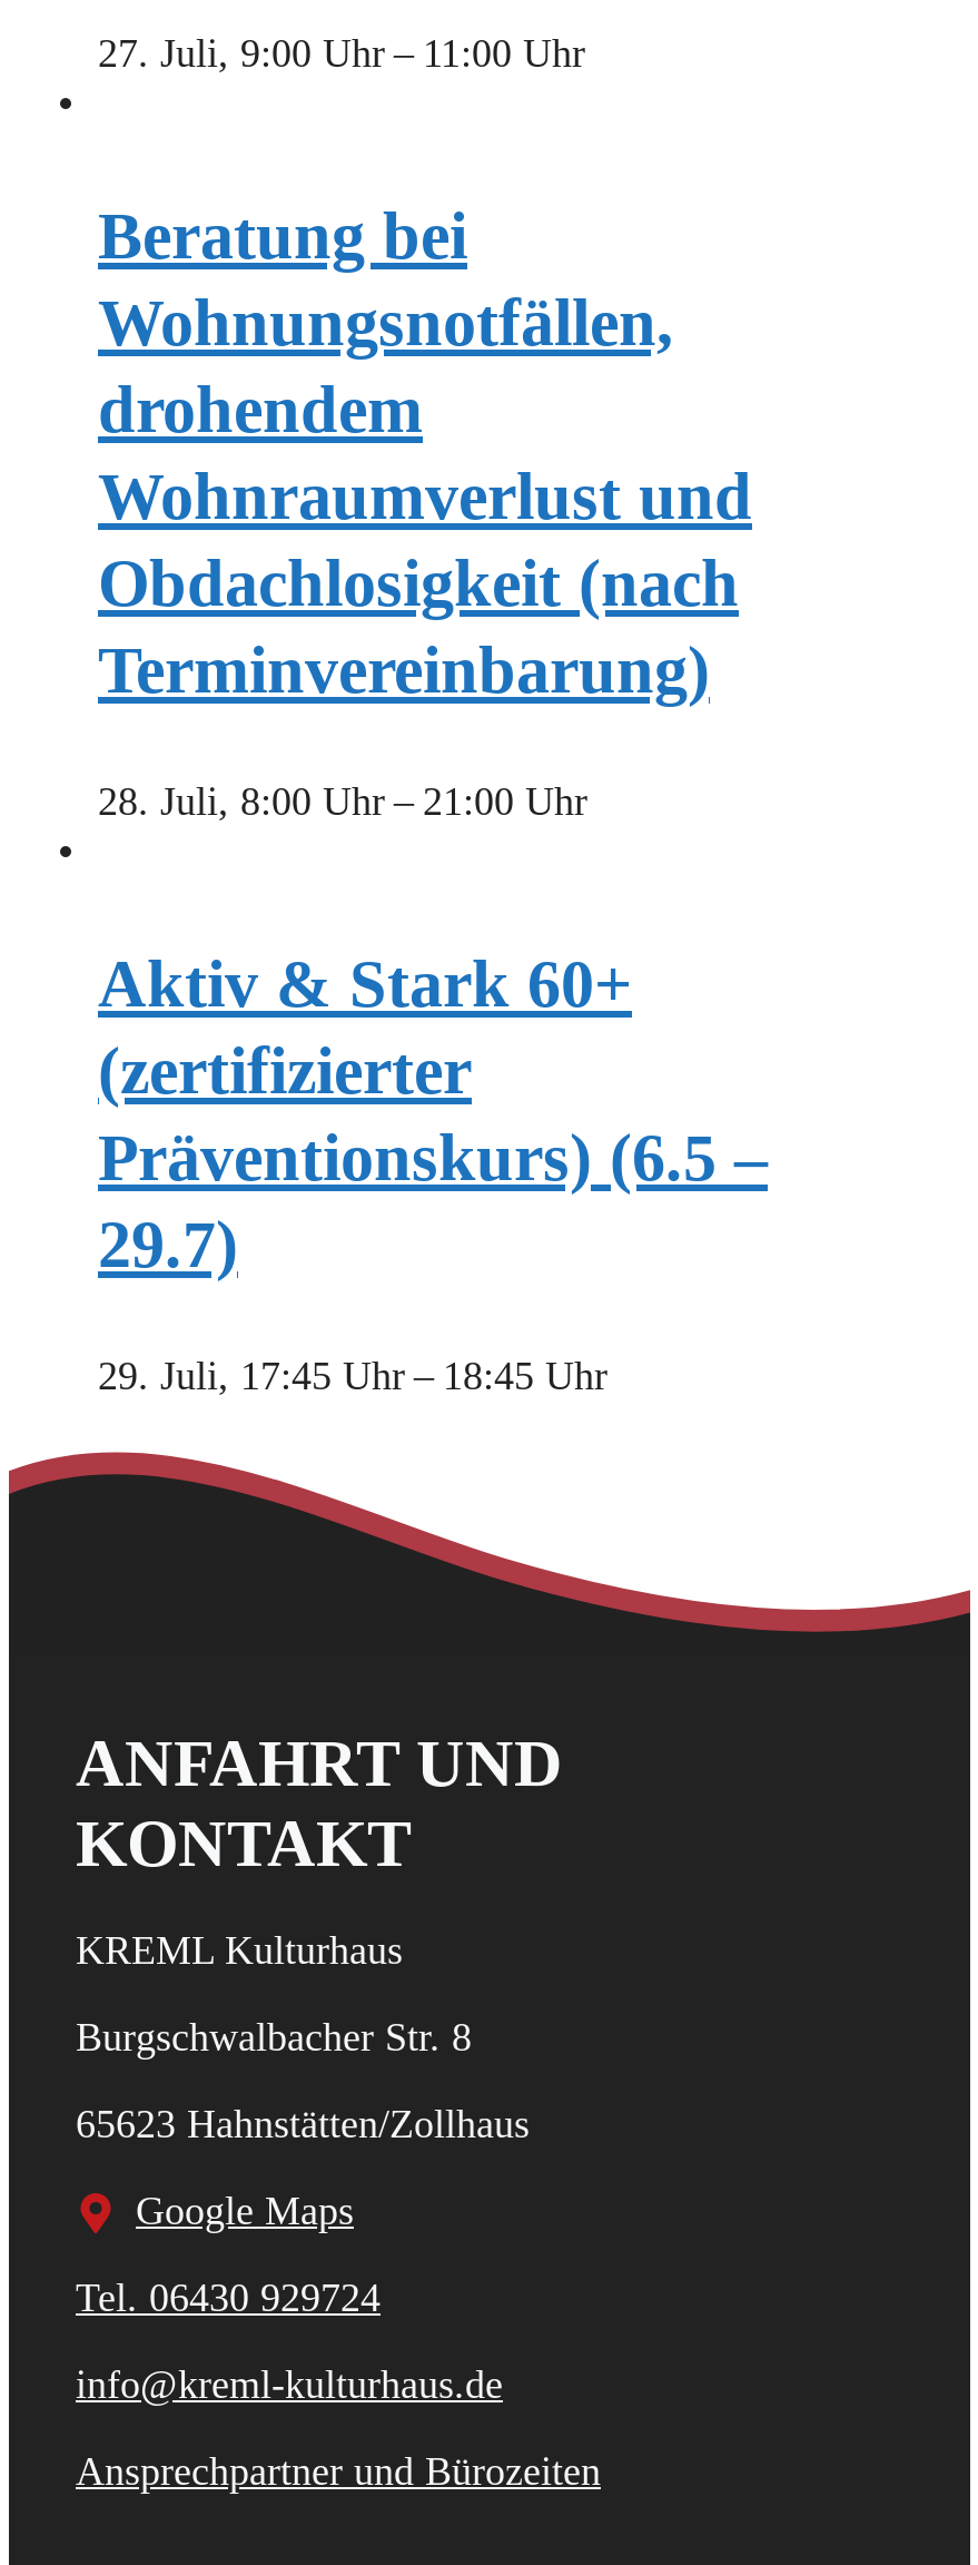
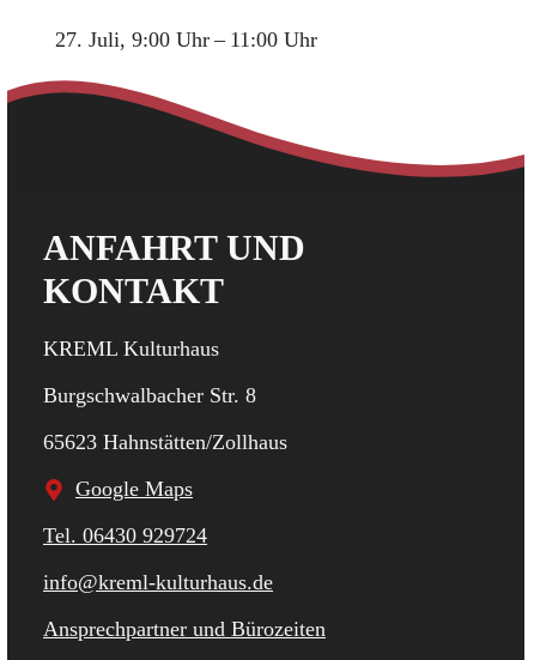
[98,198,768,1399] Beratung bei | Wohnungsnotfällen, | drohendem | Wohnraumverlust und | Obdachlosigkeit (nach | Terminvereinbarung) | 28. Juli, 8:00 Uhr – 21:00 Uhr | Aktiv & Stark 60+ | (zertifizierter | Präventionskurs) (6.5 – | 29.7) | 29. Juli, 17:45 Uhr – 18:45 Uhr -> none

